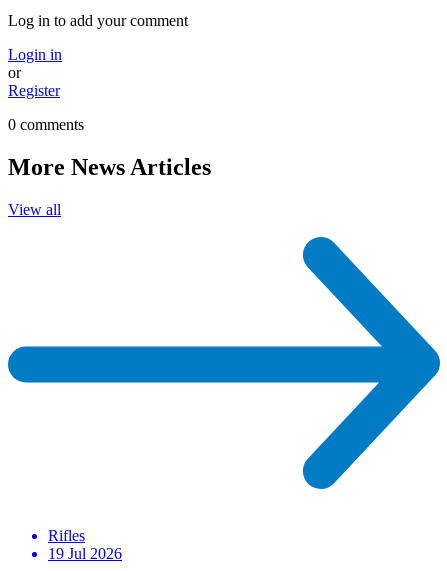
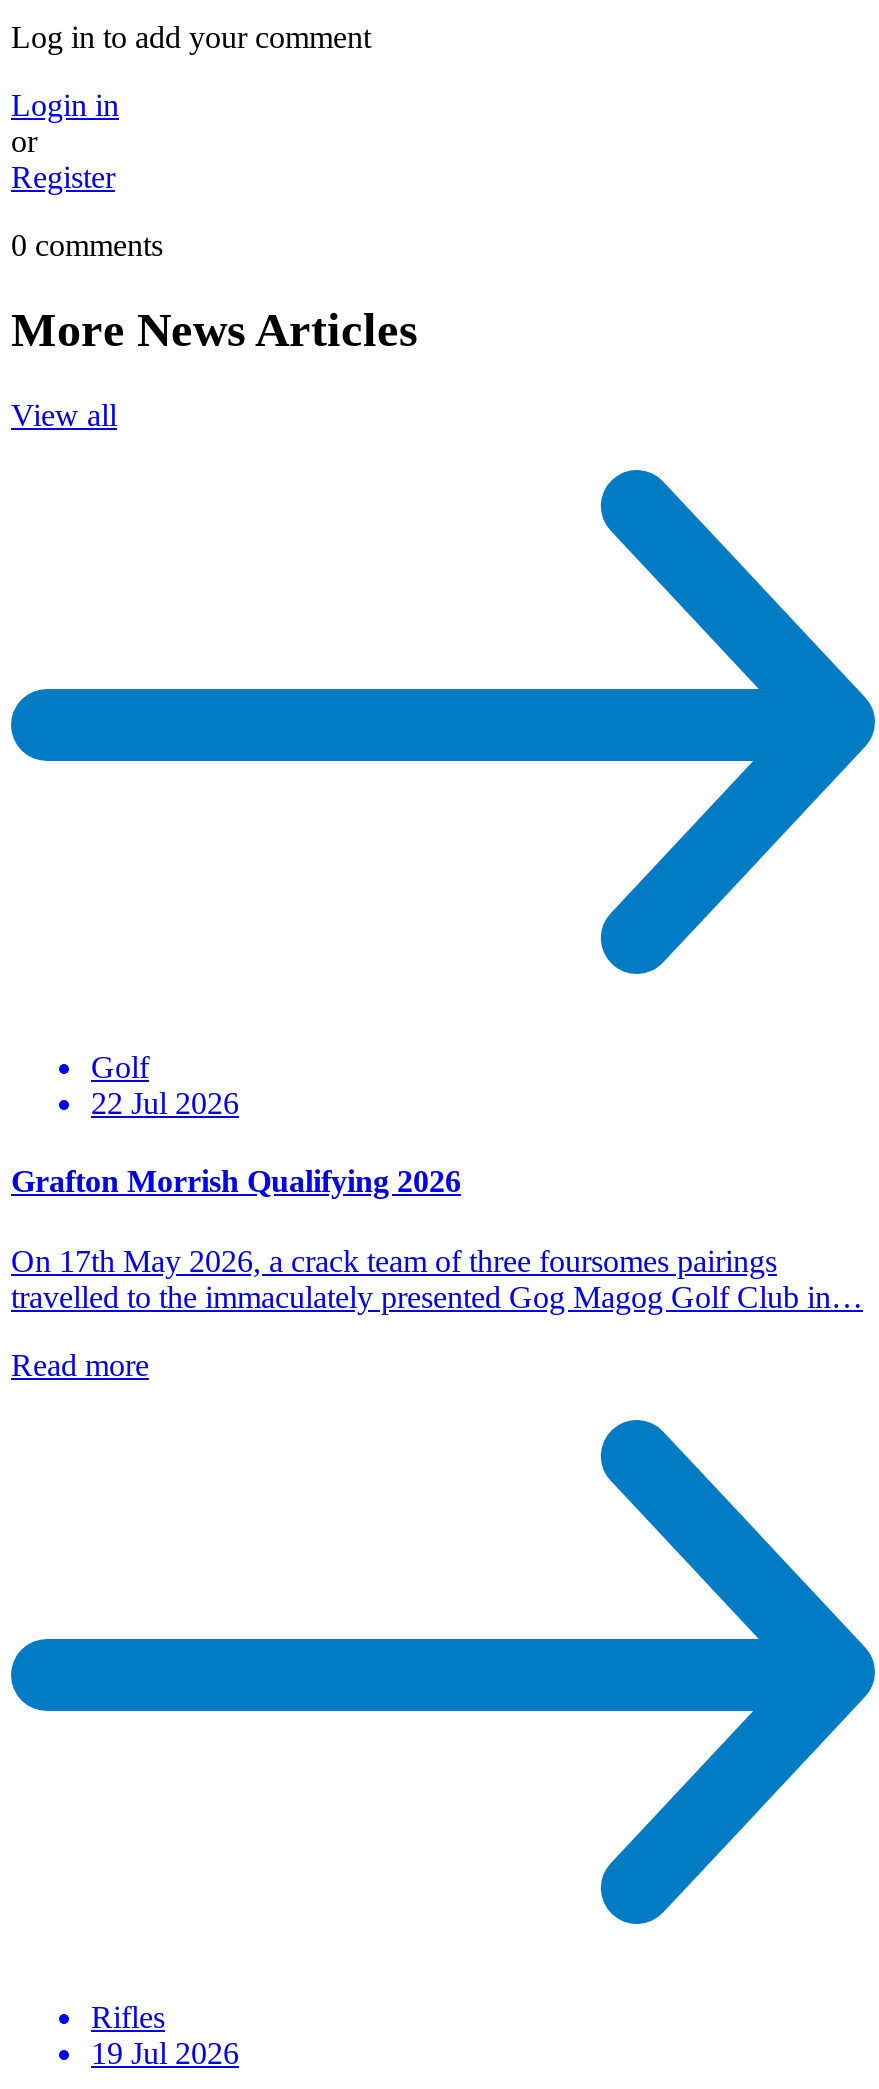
none -> [11,1050,863,1381] Golf | 22 Jul 2026 | Grafton Morrish Qualifying 2026 | On 17th May 2026, a crack team of three foursomes pairings | travelled to the immaculately presented Gog Magog Golf Club in… | Read more

